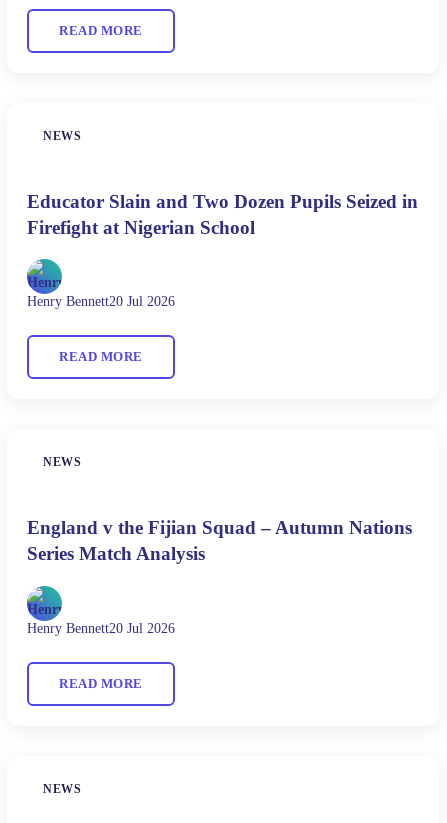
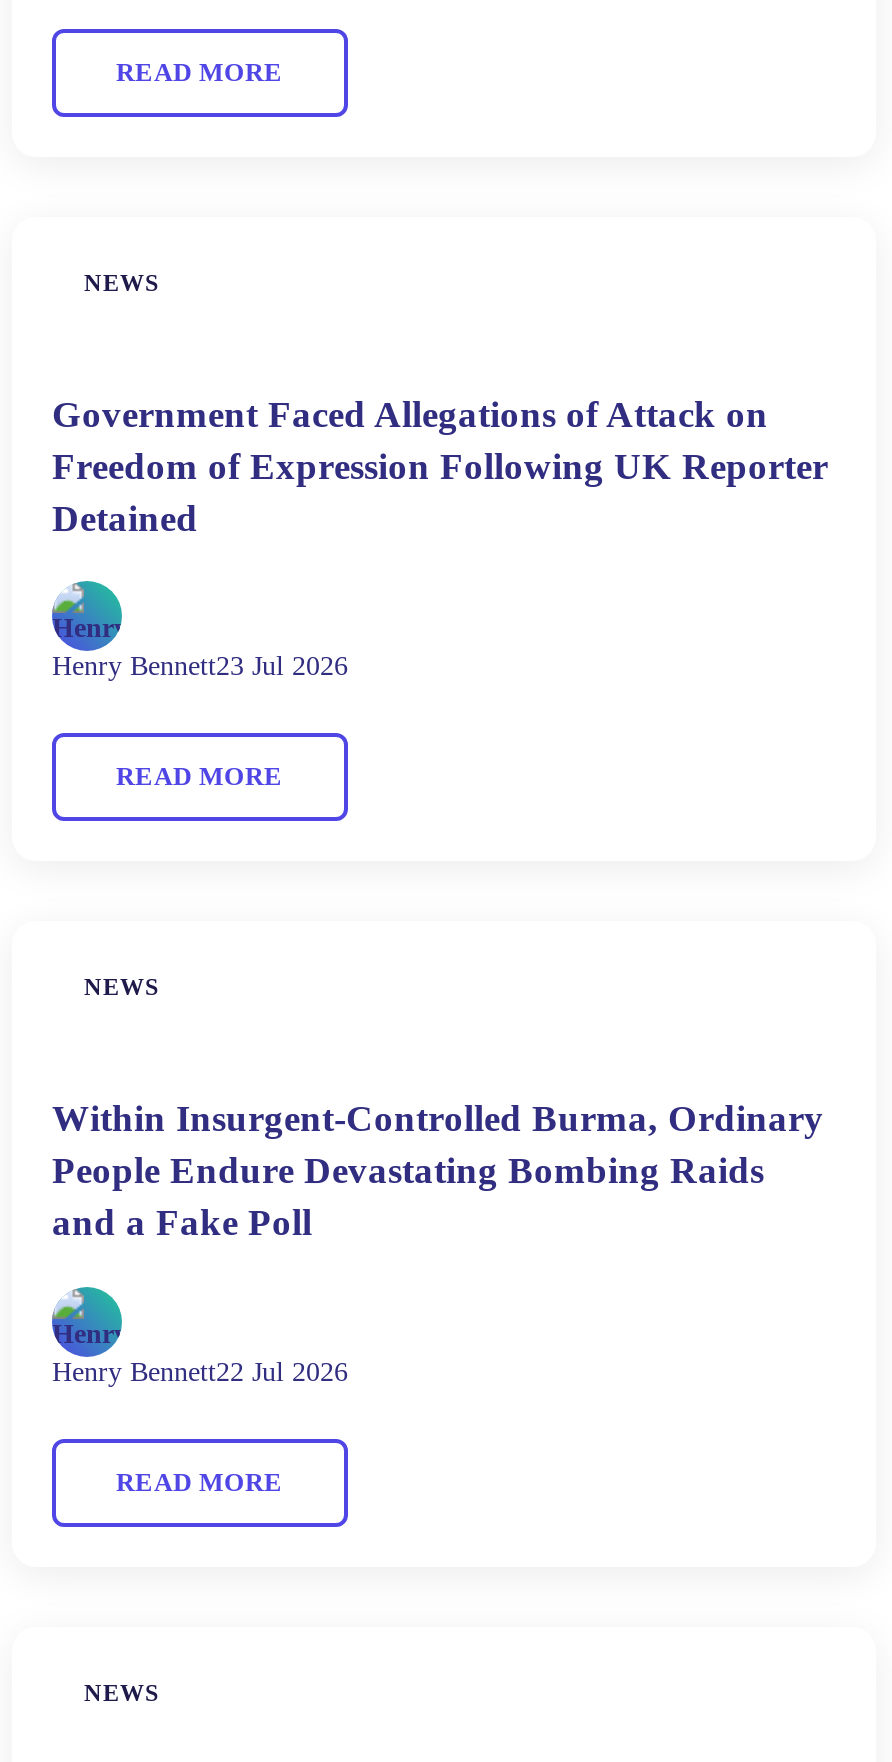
[27,191,418,238] Educator Slain and Two Dozen Pupils Seized in | Firefight at Nigerian School -> [52,392,828,538] Government Faced Allegations of Attack on | Freedom of Expression Following UK Reporter | Detained
[27,294,175,309] Henry Bennett20 Jul 2026 -> [52,652,348,682] Henry Bennett23 Jul 2026
[27,517,412,564] England v the Fijian Squad – Autumn Nations | Series Match Analysis -> [52,1097,824,1243] Within Insurgent-Controlled Burma, Ordinary | People Endure Devastating Bombing Raids | and a Fake Poll
[27,621,175,636] Henry Bennett20 Jul 2026 -> [52,1357,348,1387] Henry Bennett22 Jul 2026

